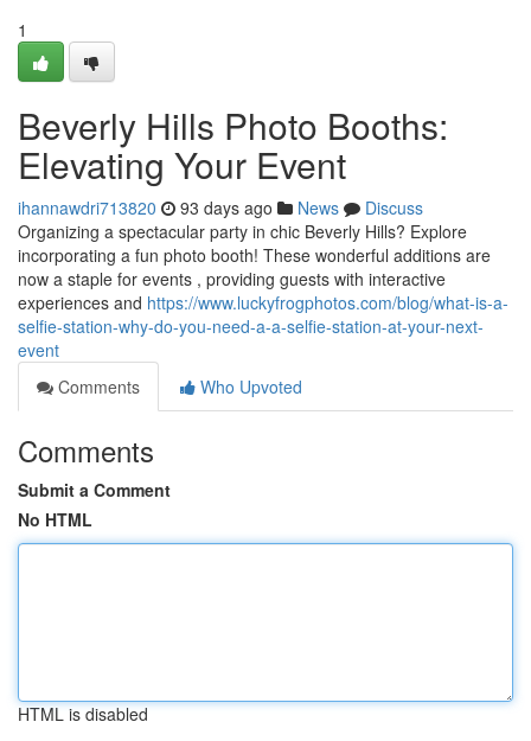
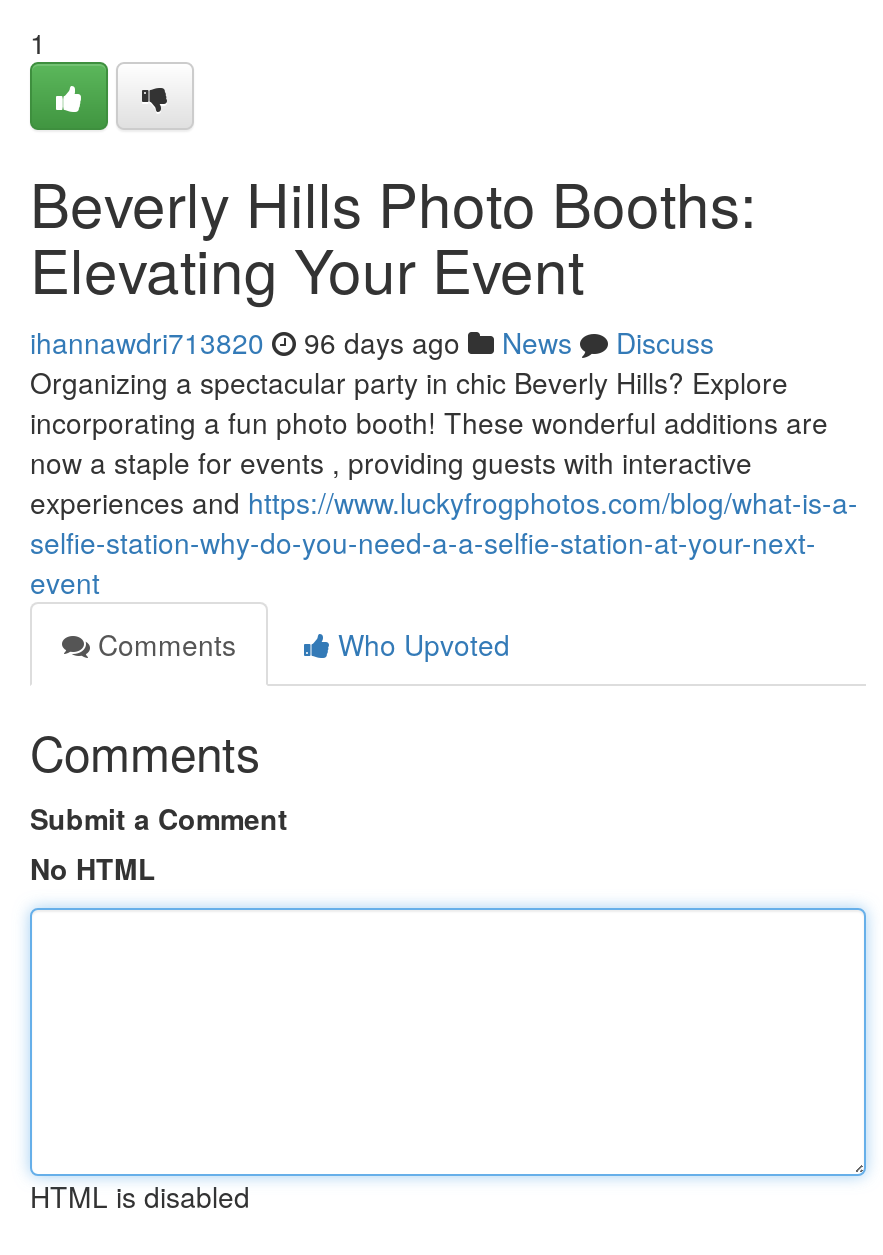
[18,196,423,219] ihannawdri713820 93 days ago News Discuss -> [30,322,714,362] ihannawdri713820 96 days ago News Discuss

